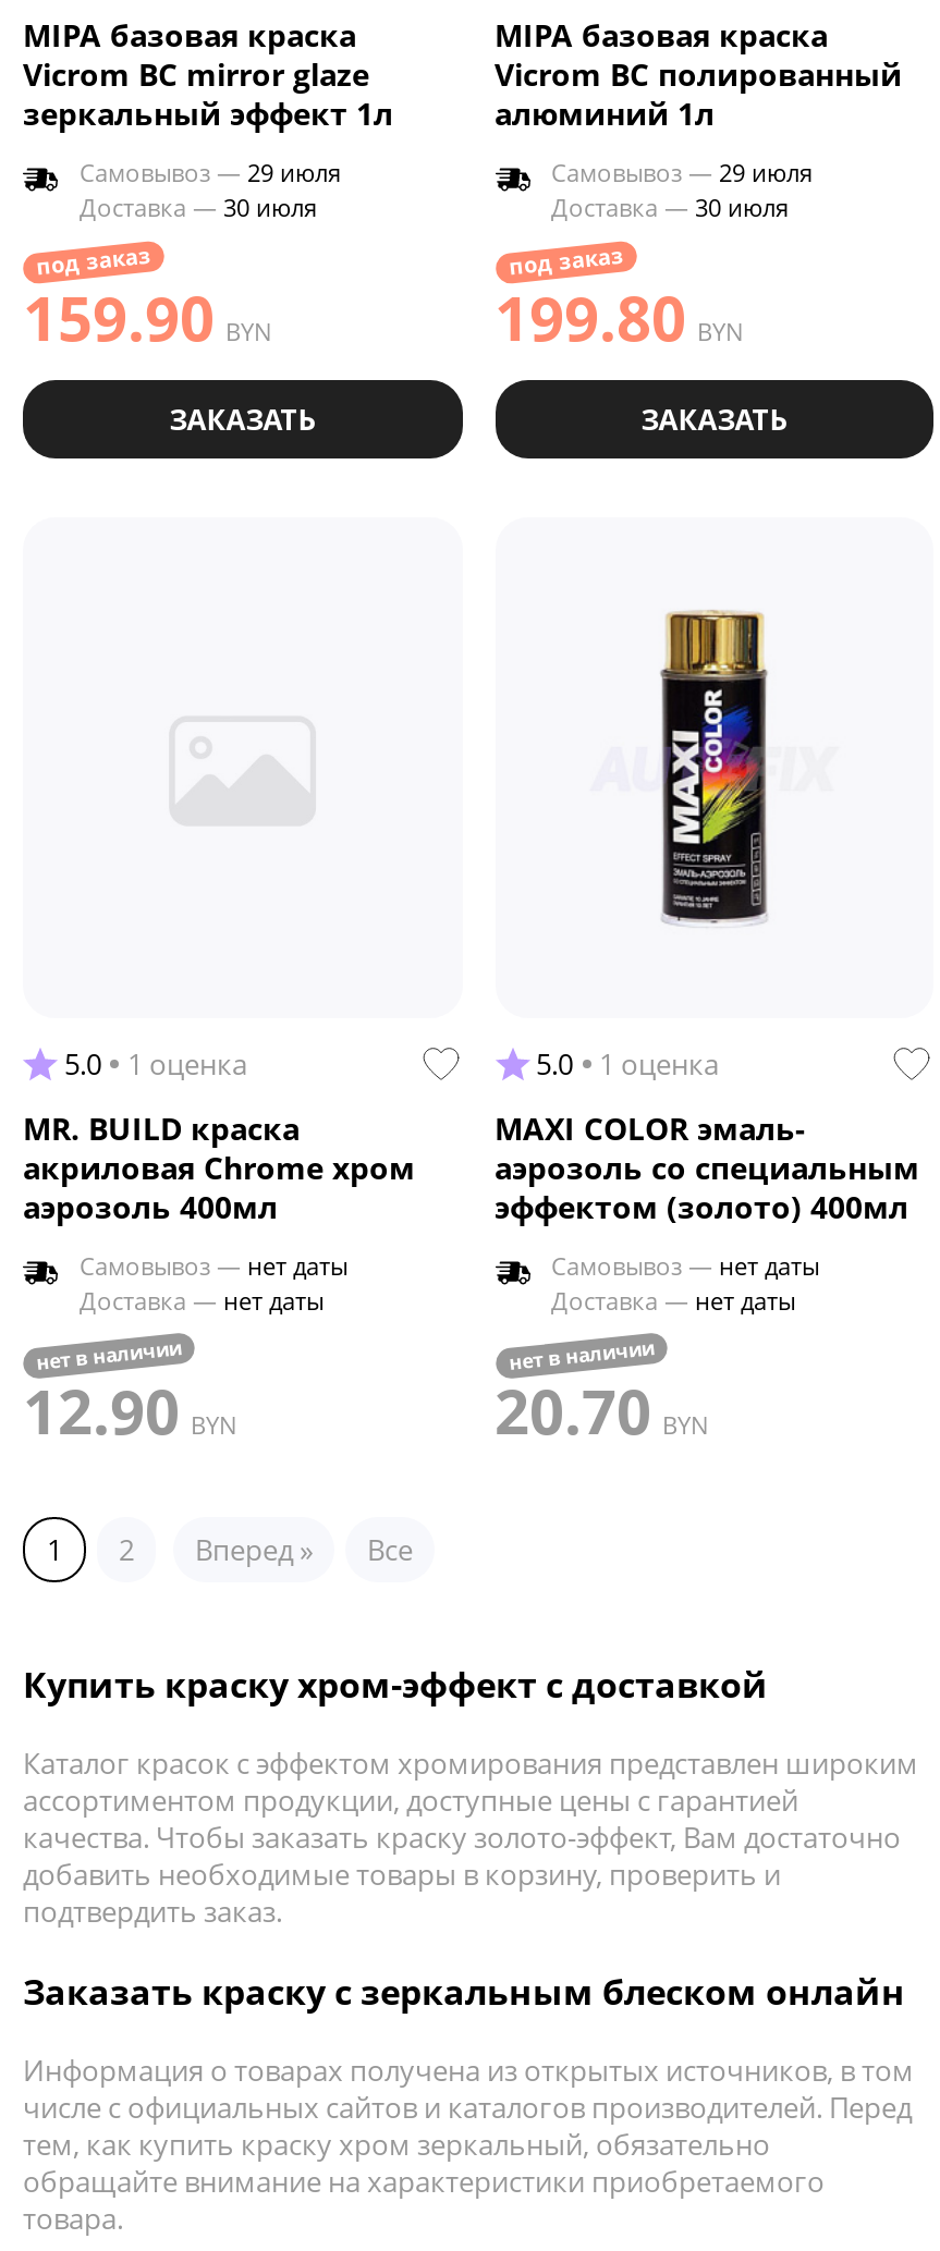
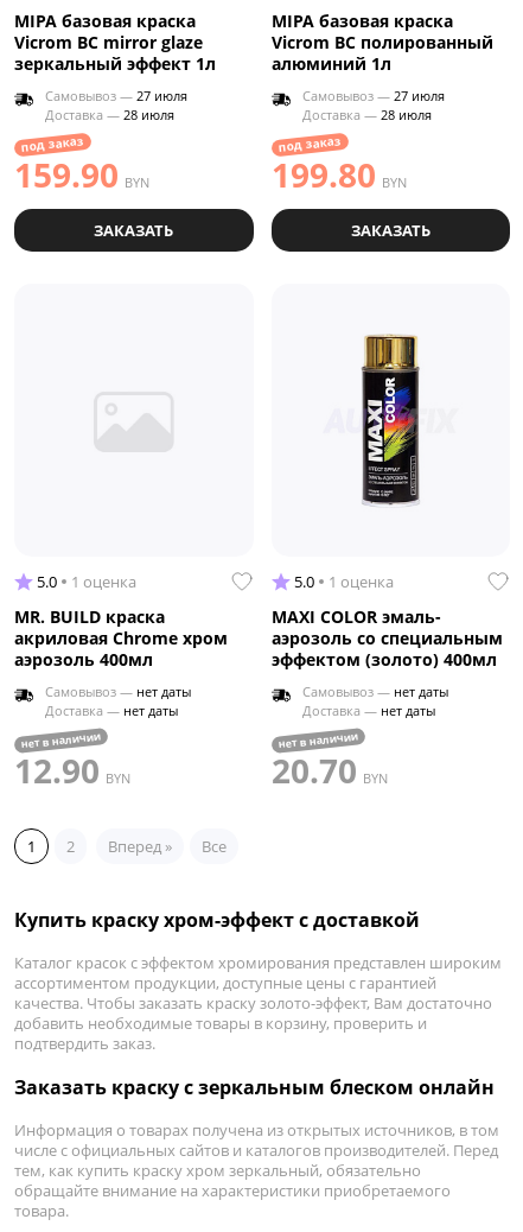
[80,157,341,189] Самовывоз — 29 июля -> [45,87,187,105] Самовывоз — 27 июля
[551,157,813,189] Самовывоз — 29 июля -> [302,87,444,105] Самовывоз — 27 июля
[80,191,317,224] Доставка — 30 июля -> [45,106,174,124] Доставка — 28 июля
[551,191,789,224] Доставка — 30 июля -> [302,106,431,124] Доставка — 28 июля

